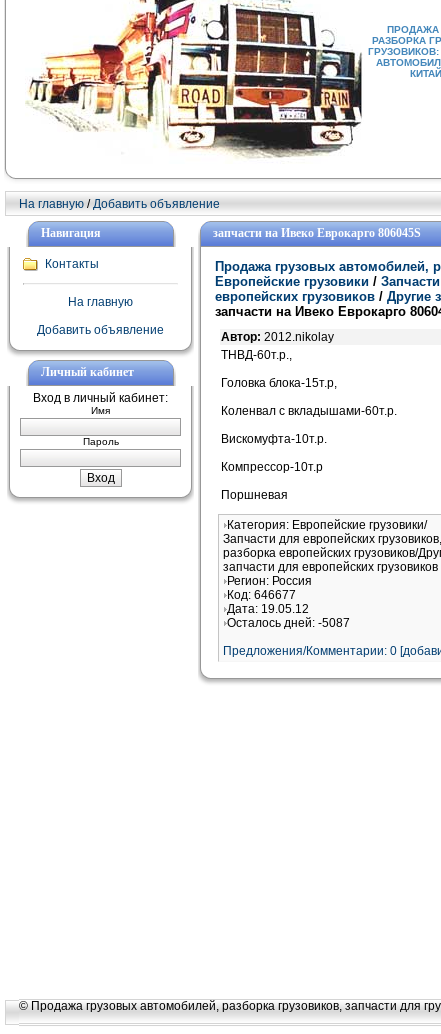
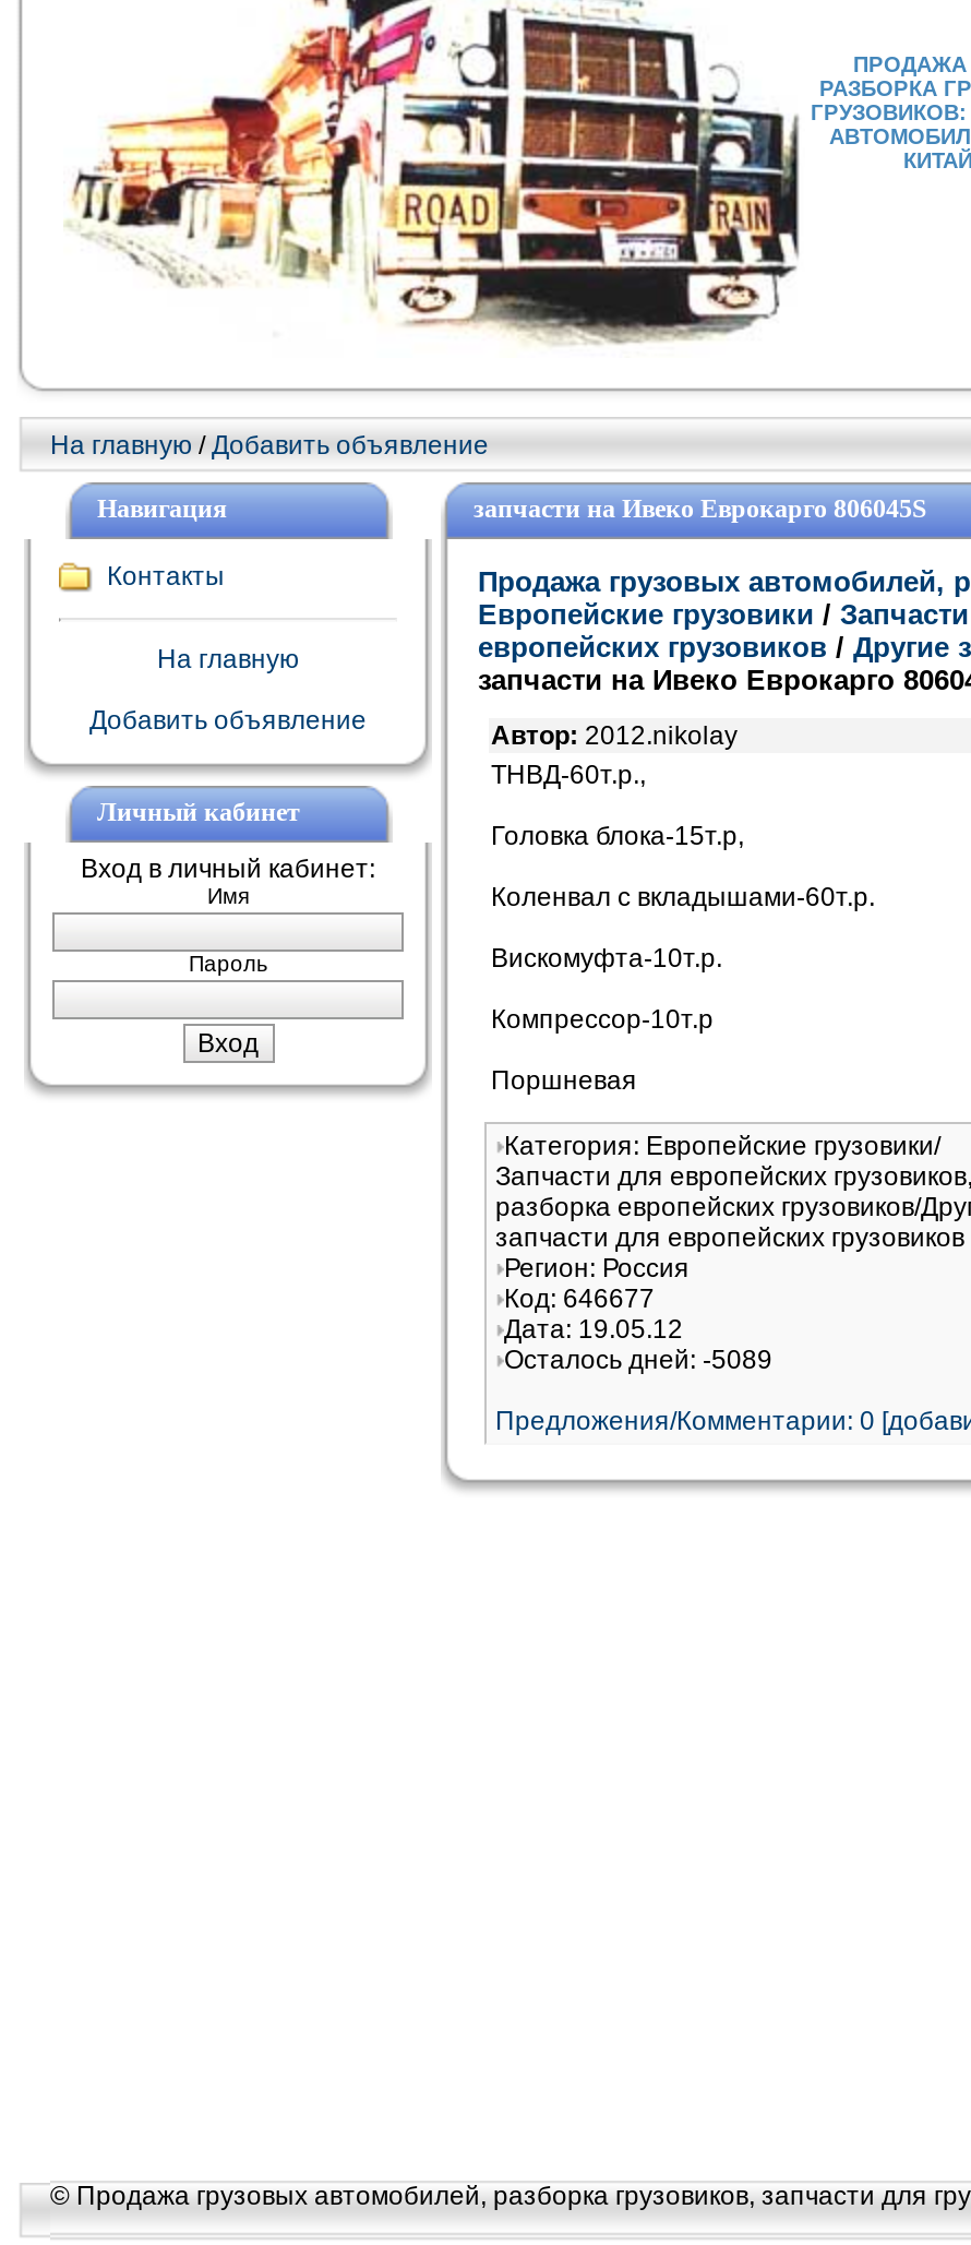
[227,616,350,630] Осталось дней: -5087 -> [504,1345,772,1375] Осталось дней: -5089

